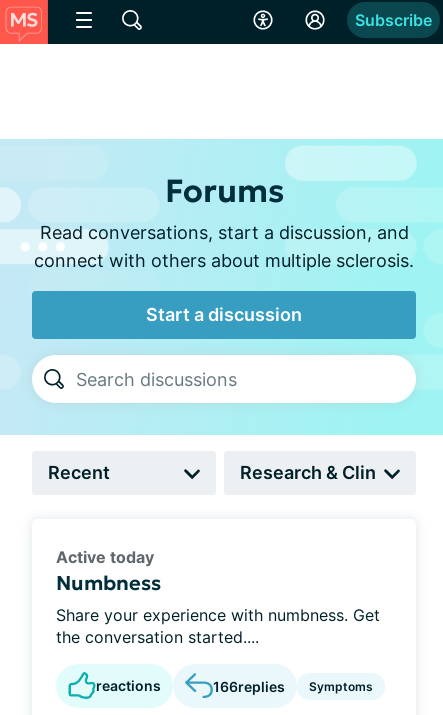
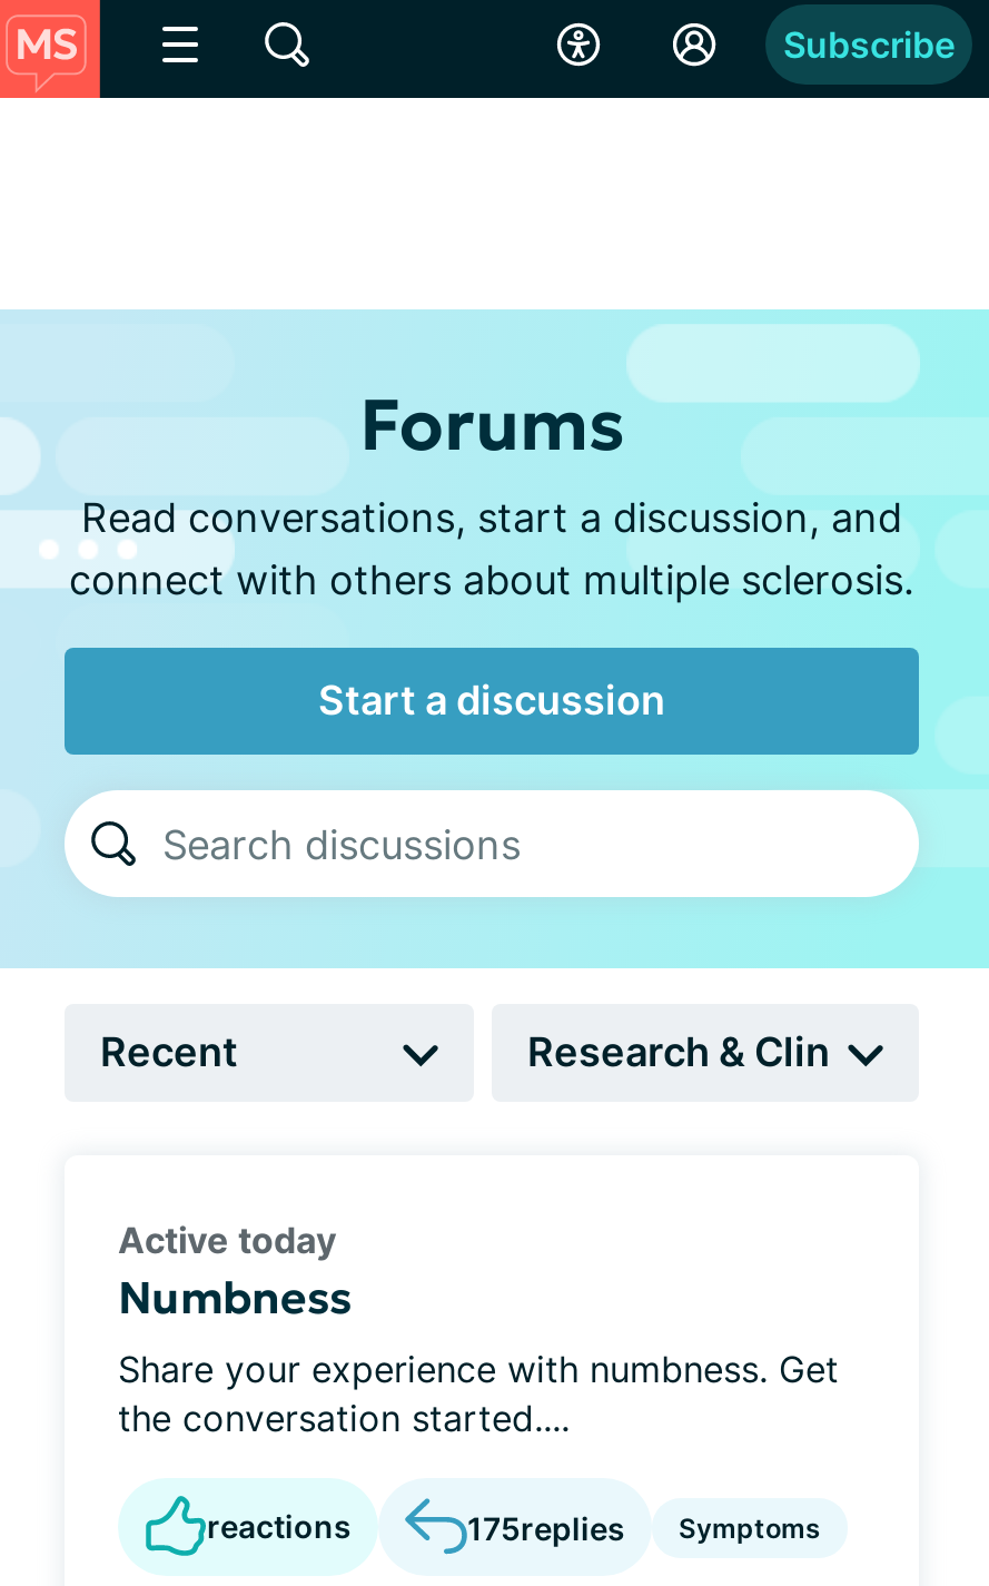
[213,677,373,694] 166replies Symptoms -> [467,1508,821,1546] 175replies Symptoms

